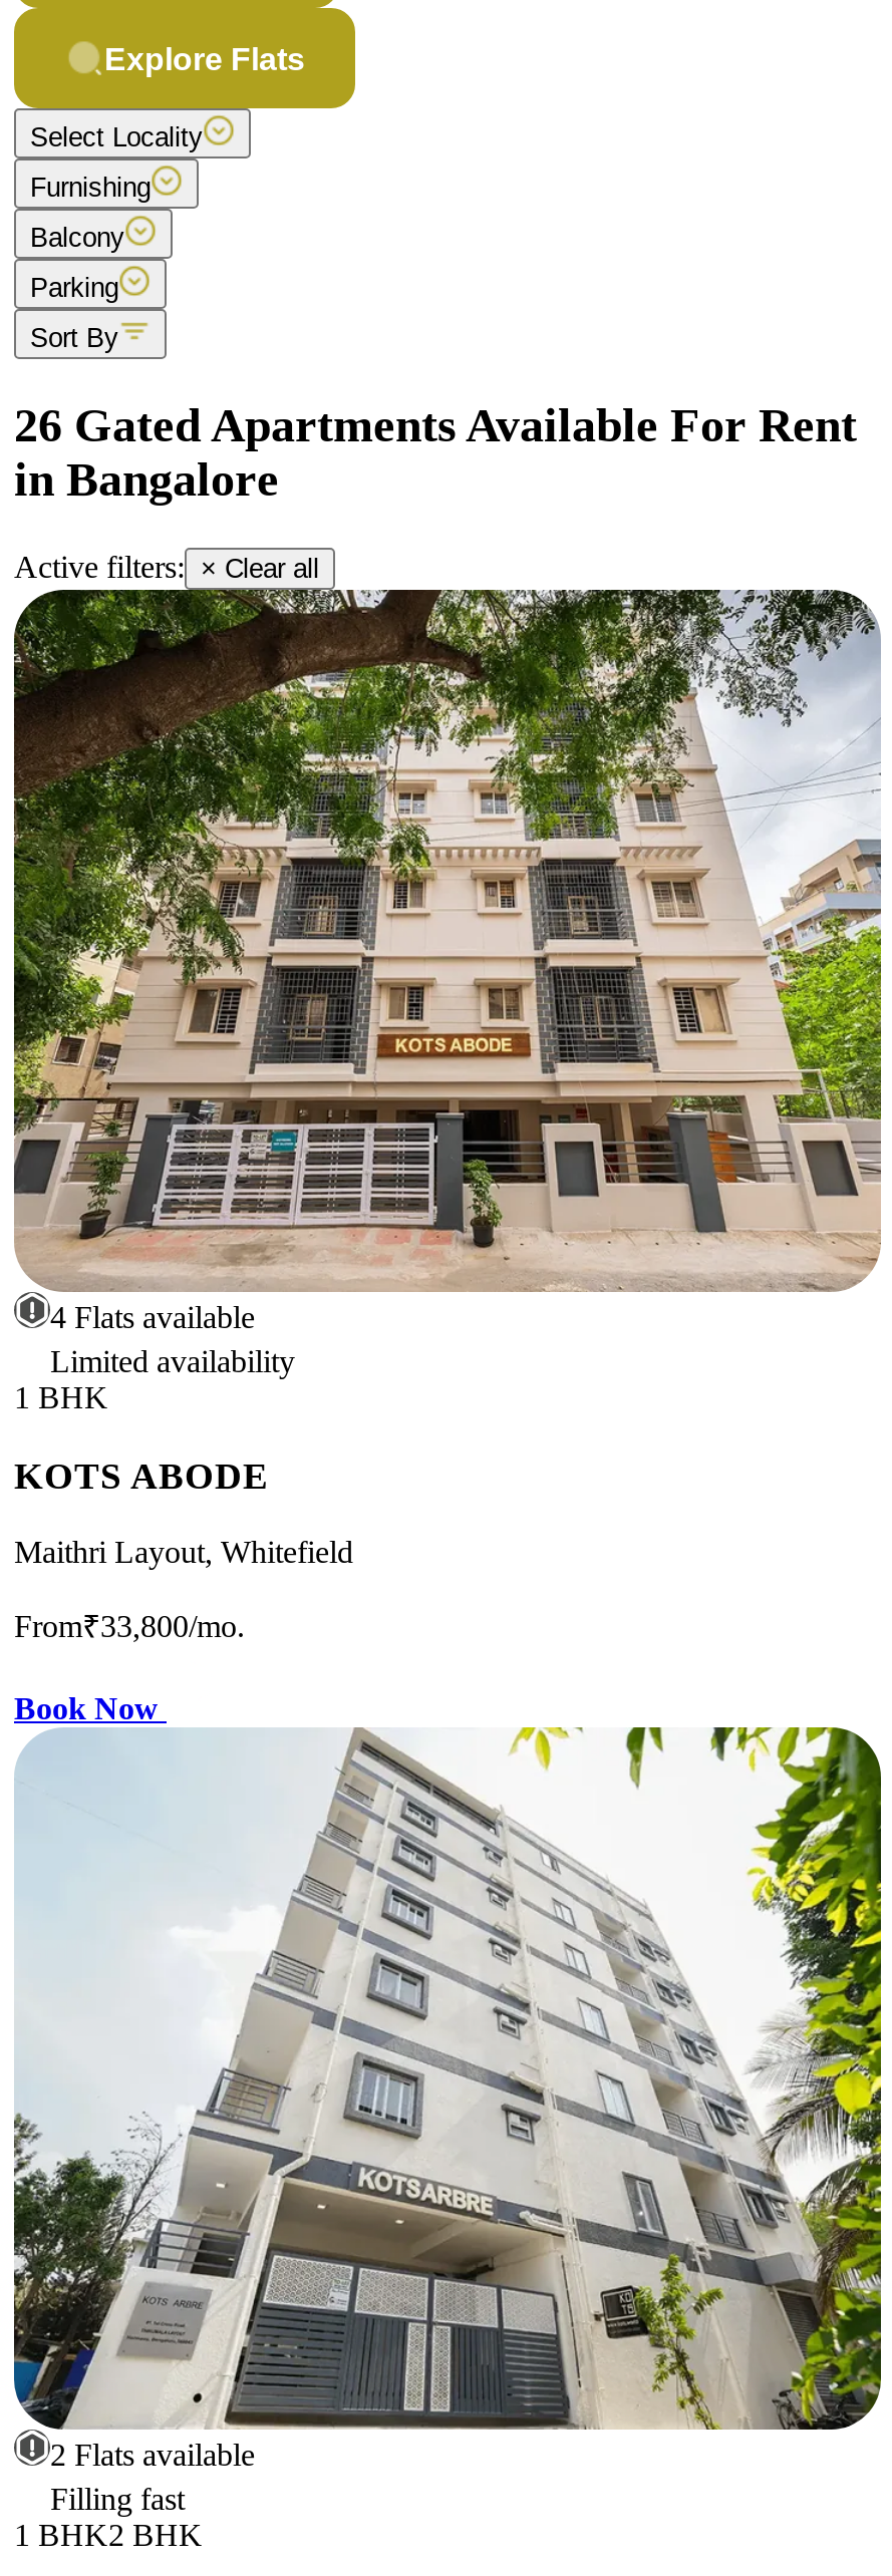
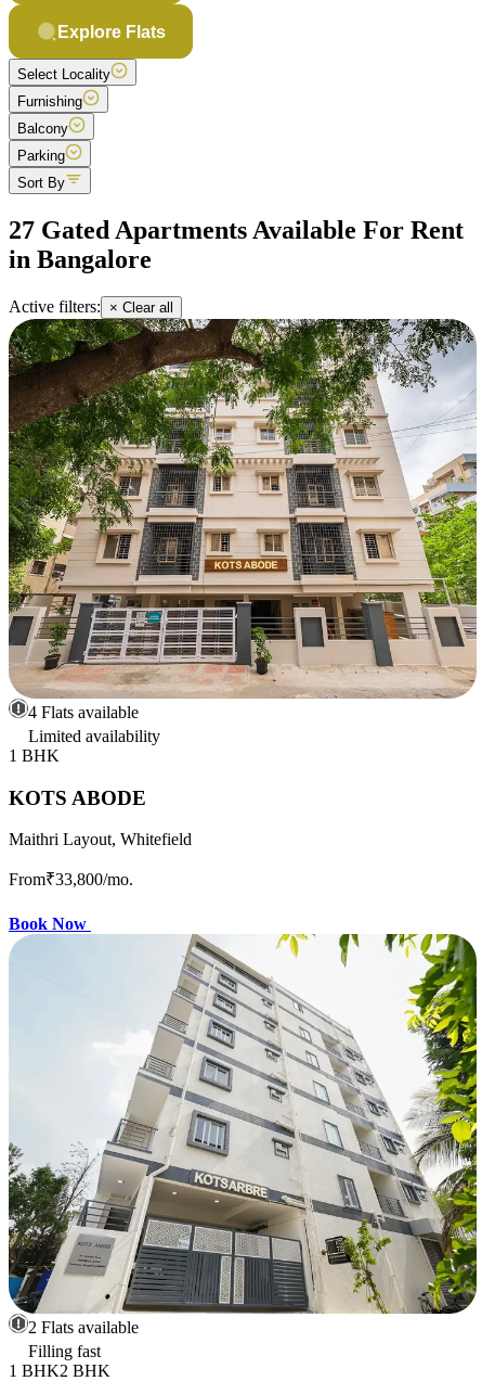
[14,400,857,452] 26 Gated Apartments Available For Rent -> [9,216,464,244] 27 Gated Apartments Available For Rent

